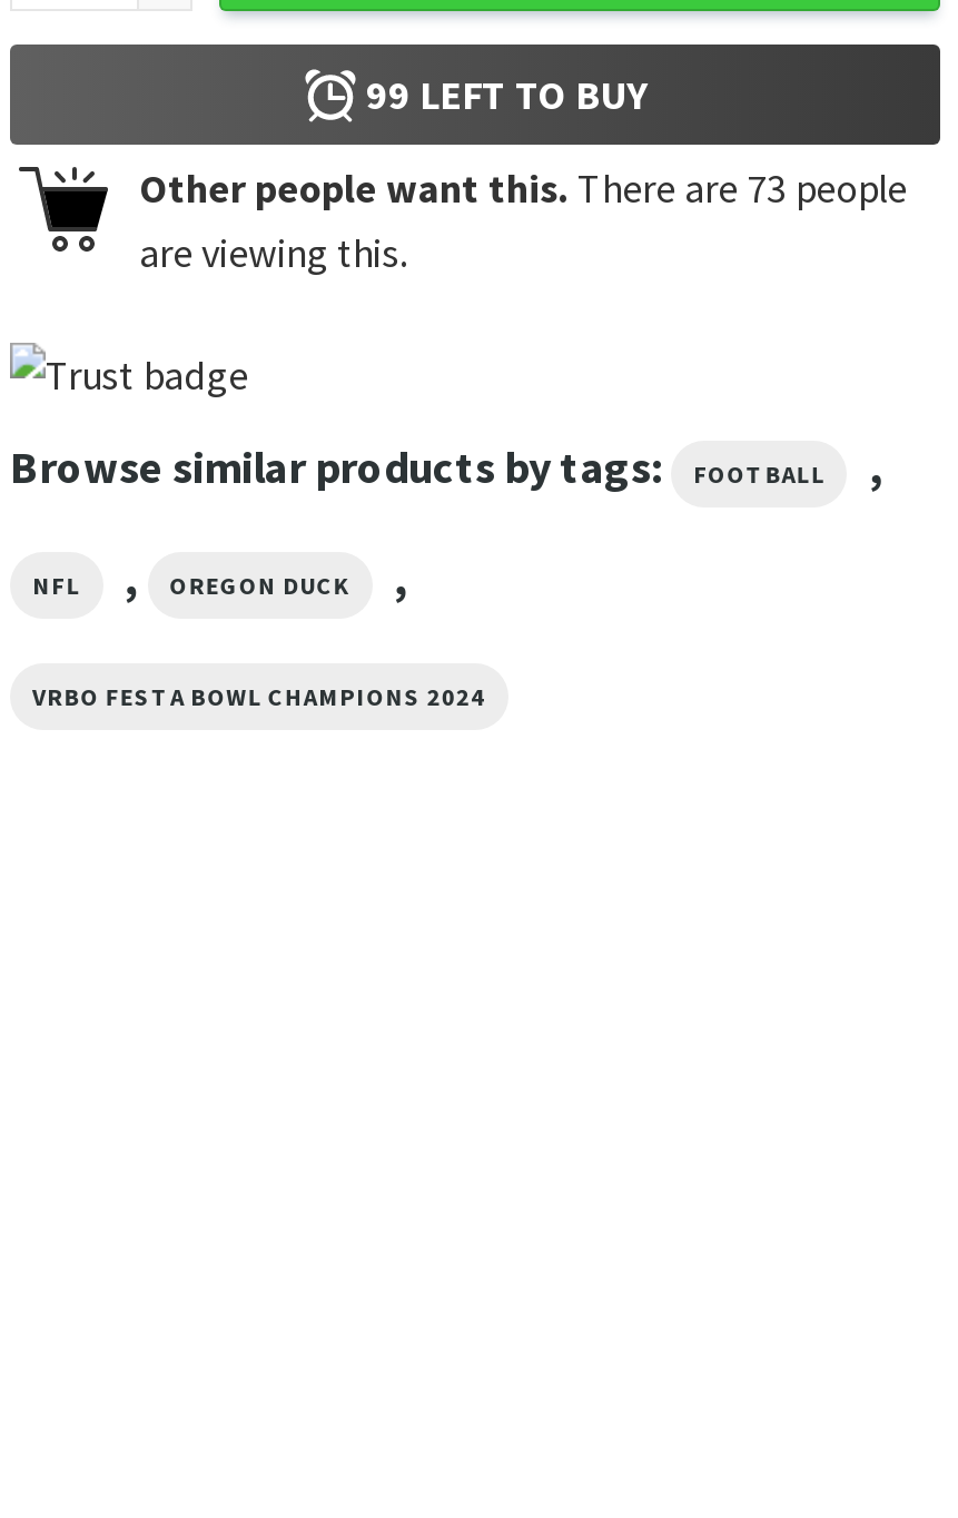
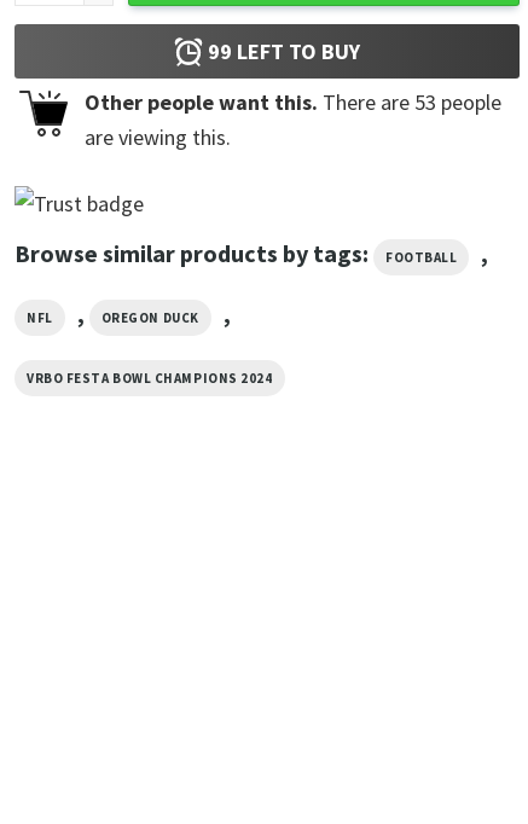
[139,163,907,214] Other people want this. There are 73 people -> [85,88,501,116] Other people want this. There are 53 people

